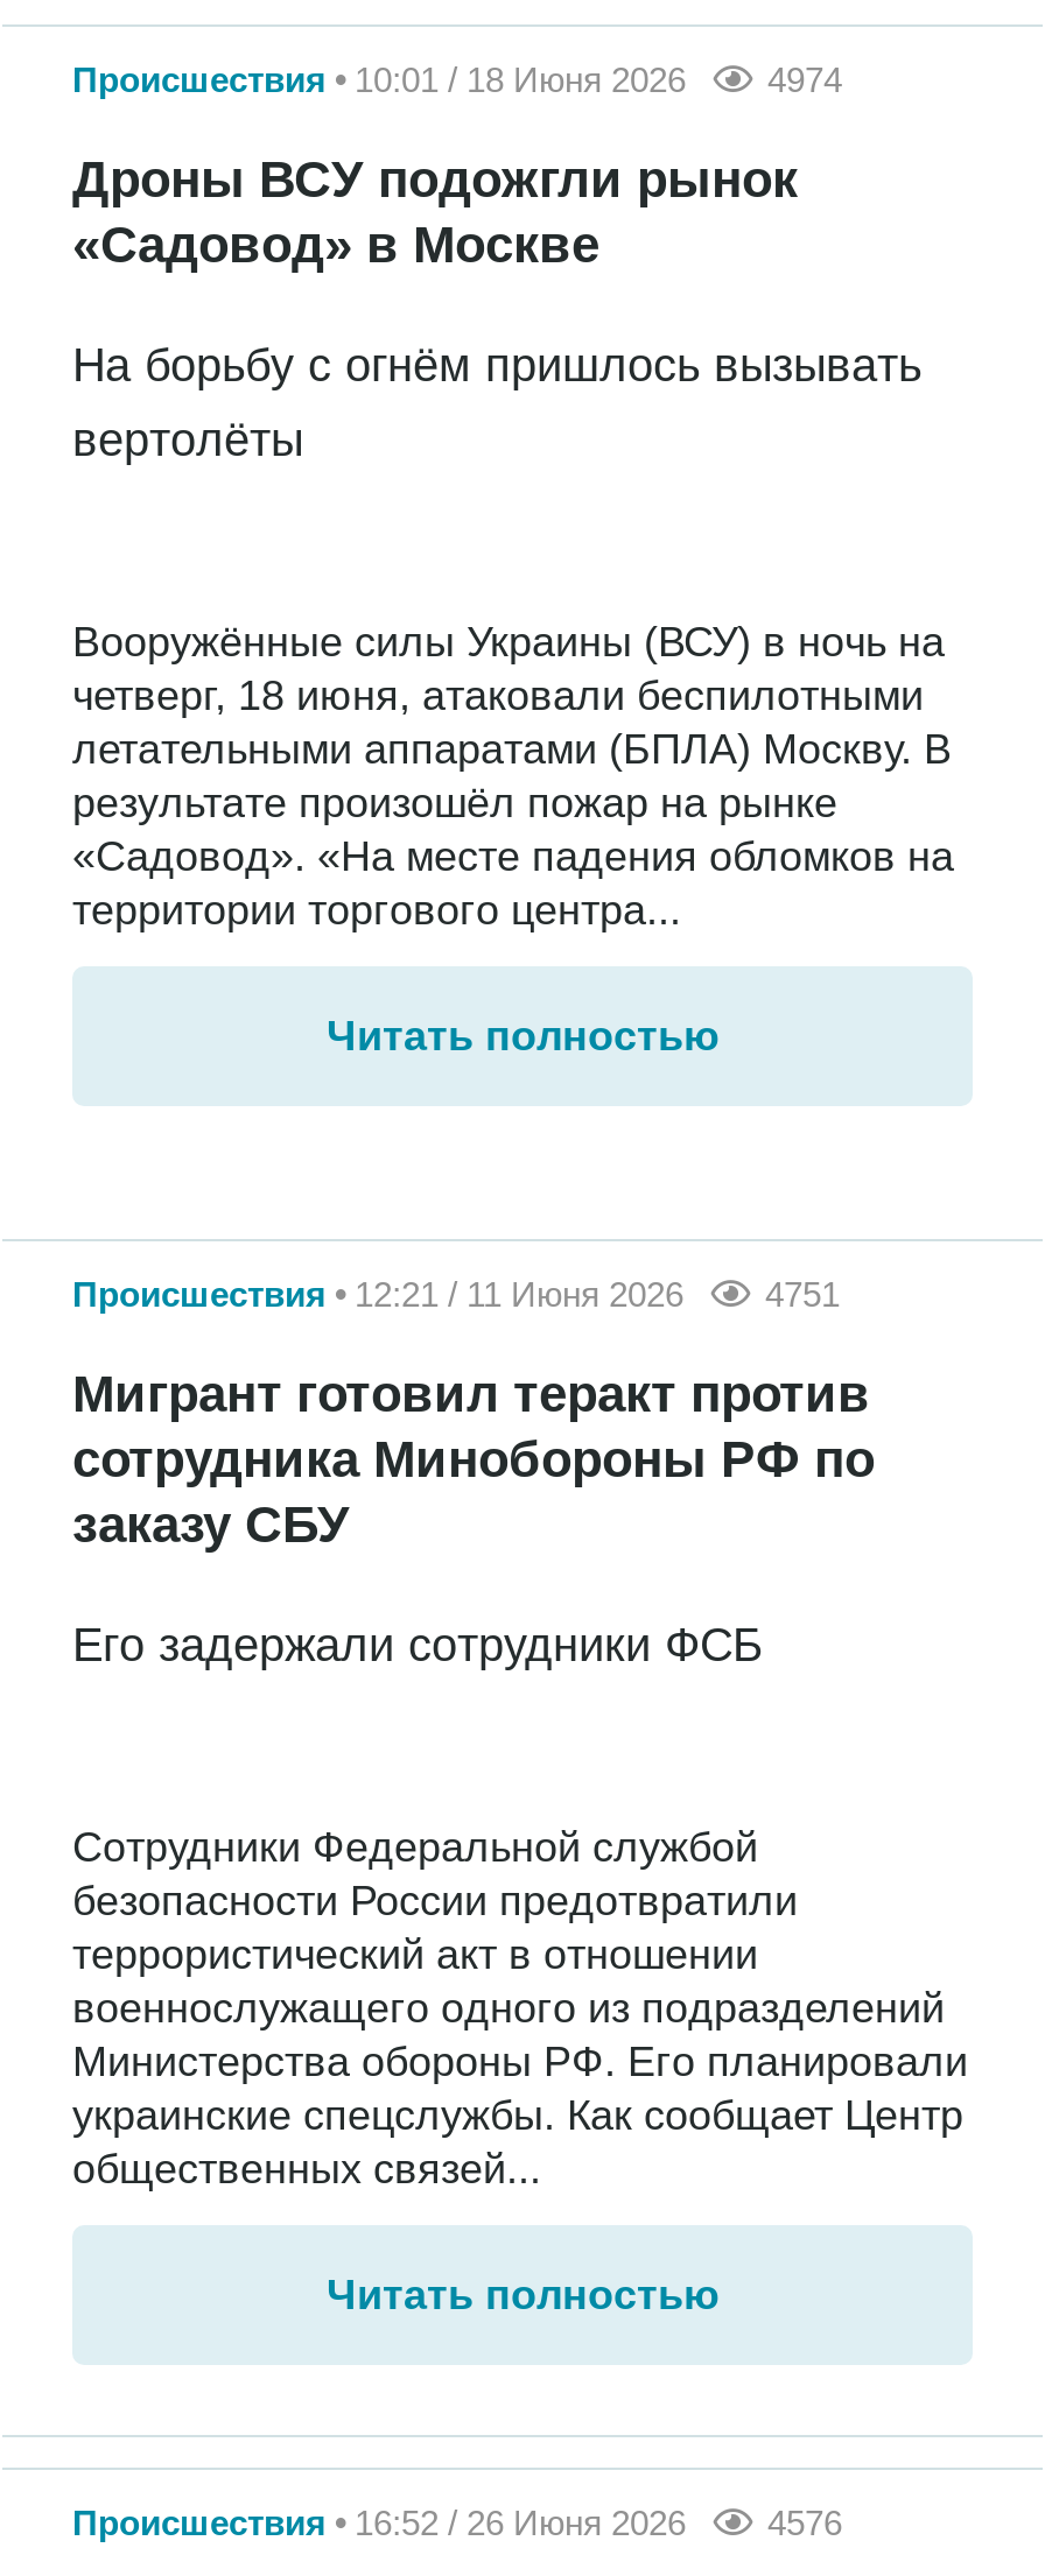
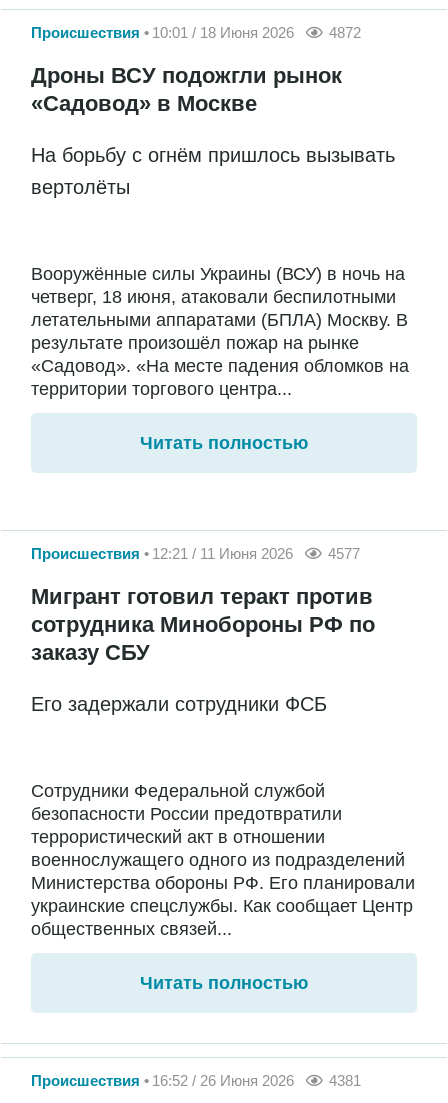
[767,60,842,100] 4974 -> [329,24,361,41] 4872
[765,1275,840,1315] 4751 -> [328,545,360,562] 4577
[767,2502,842,2541] 4576 -> [329,1072,361,1089] 4381

